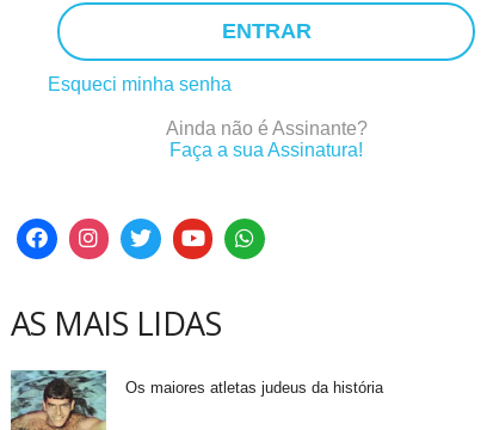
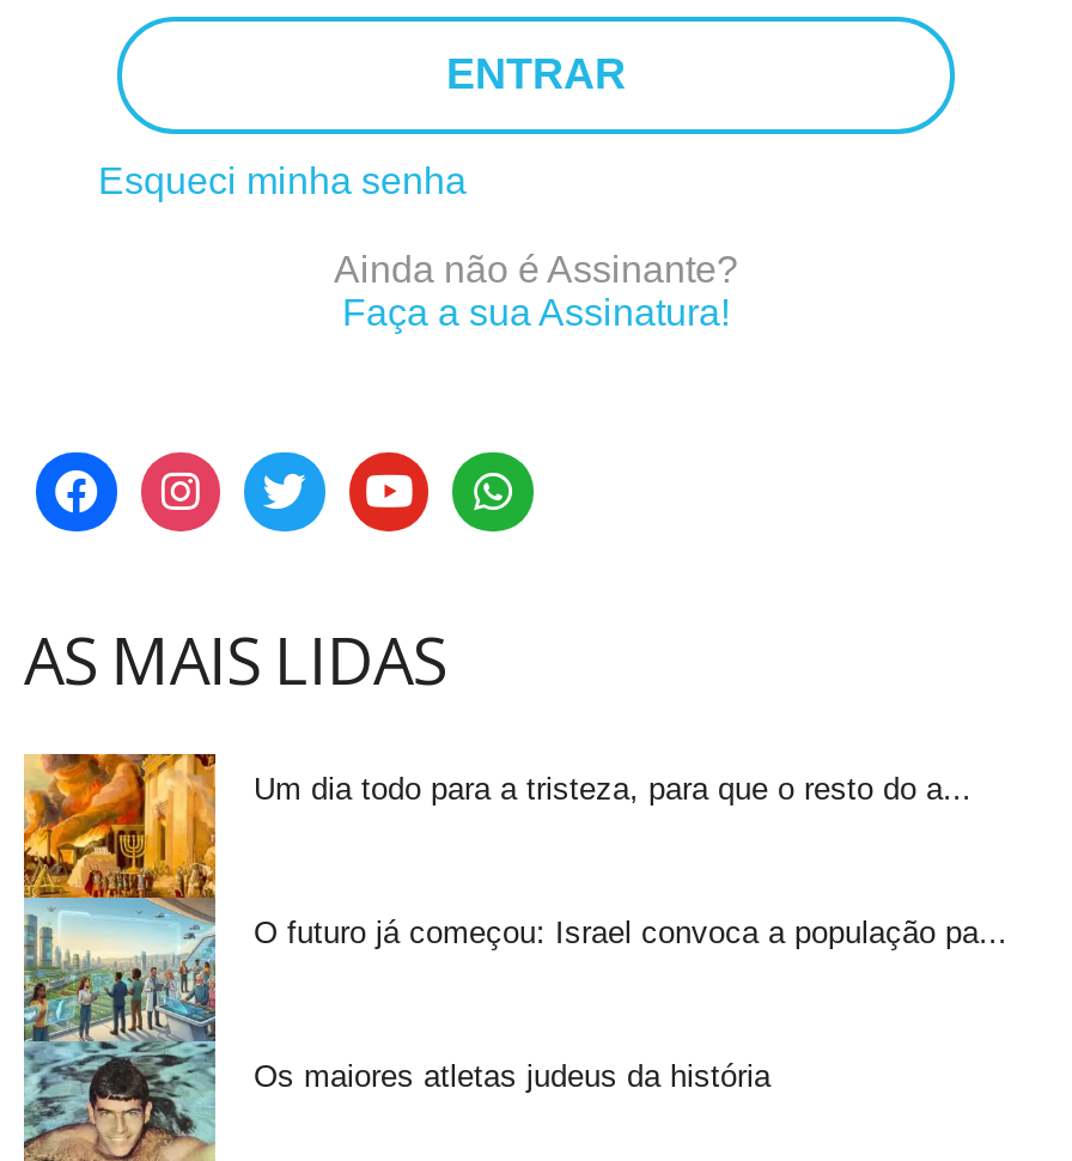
none -> [22,753,971,1045] [image] | Um dia todo para a tristeza, para que o resto do a...
none -> [254,914,1007,950] O futuro já começou: Israel convoca a população pa...

